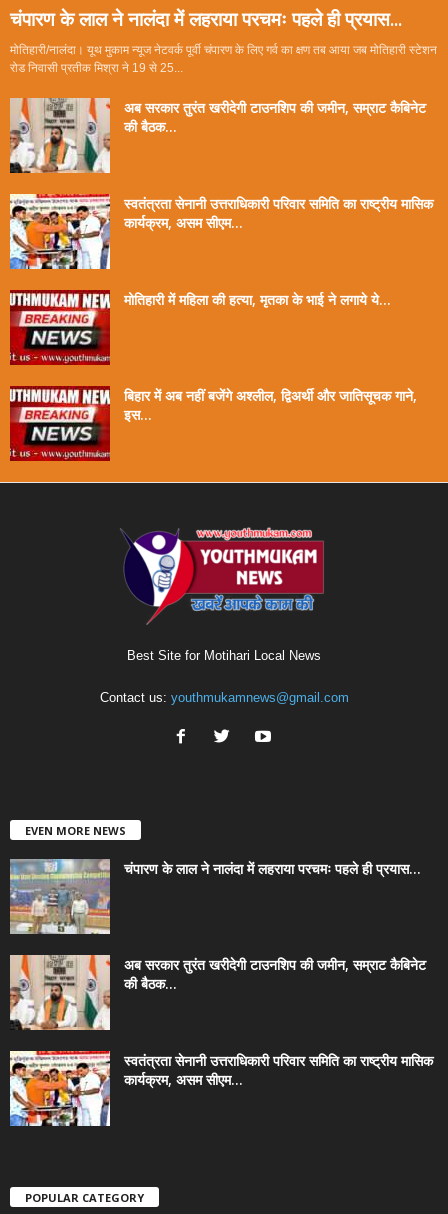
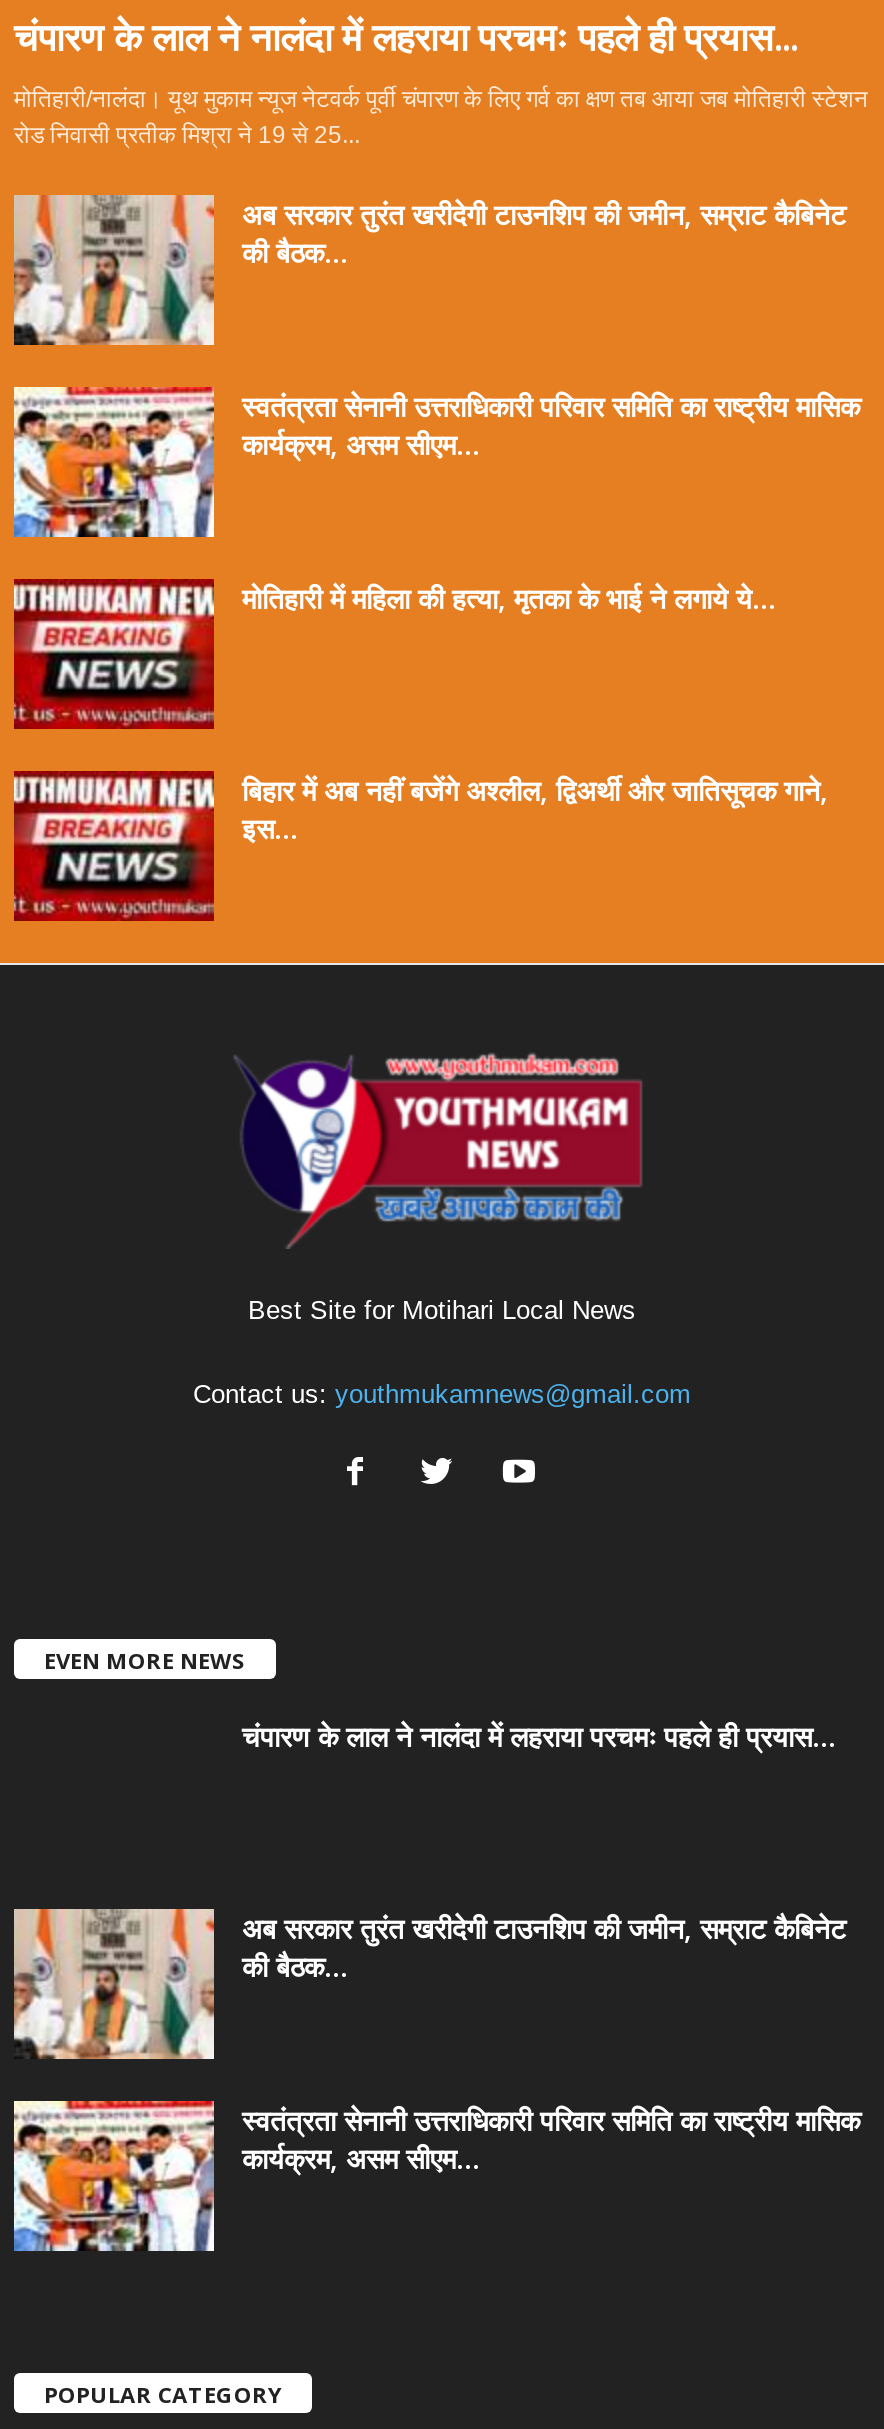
[9,858,111,935] [image] -> none

